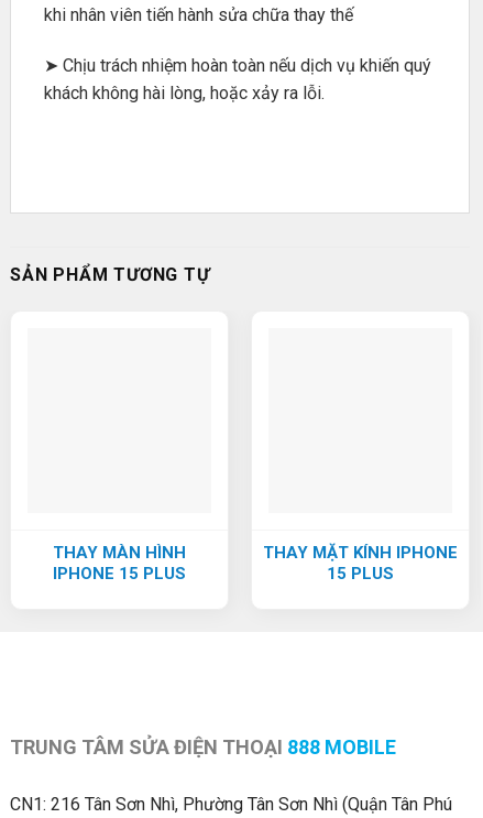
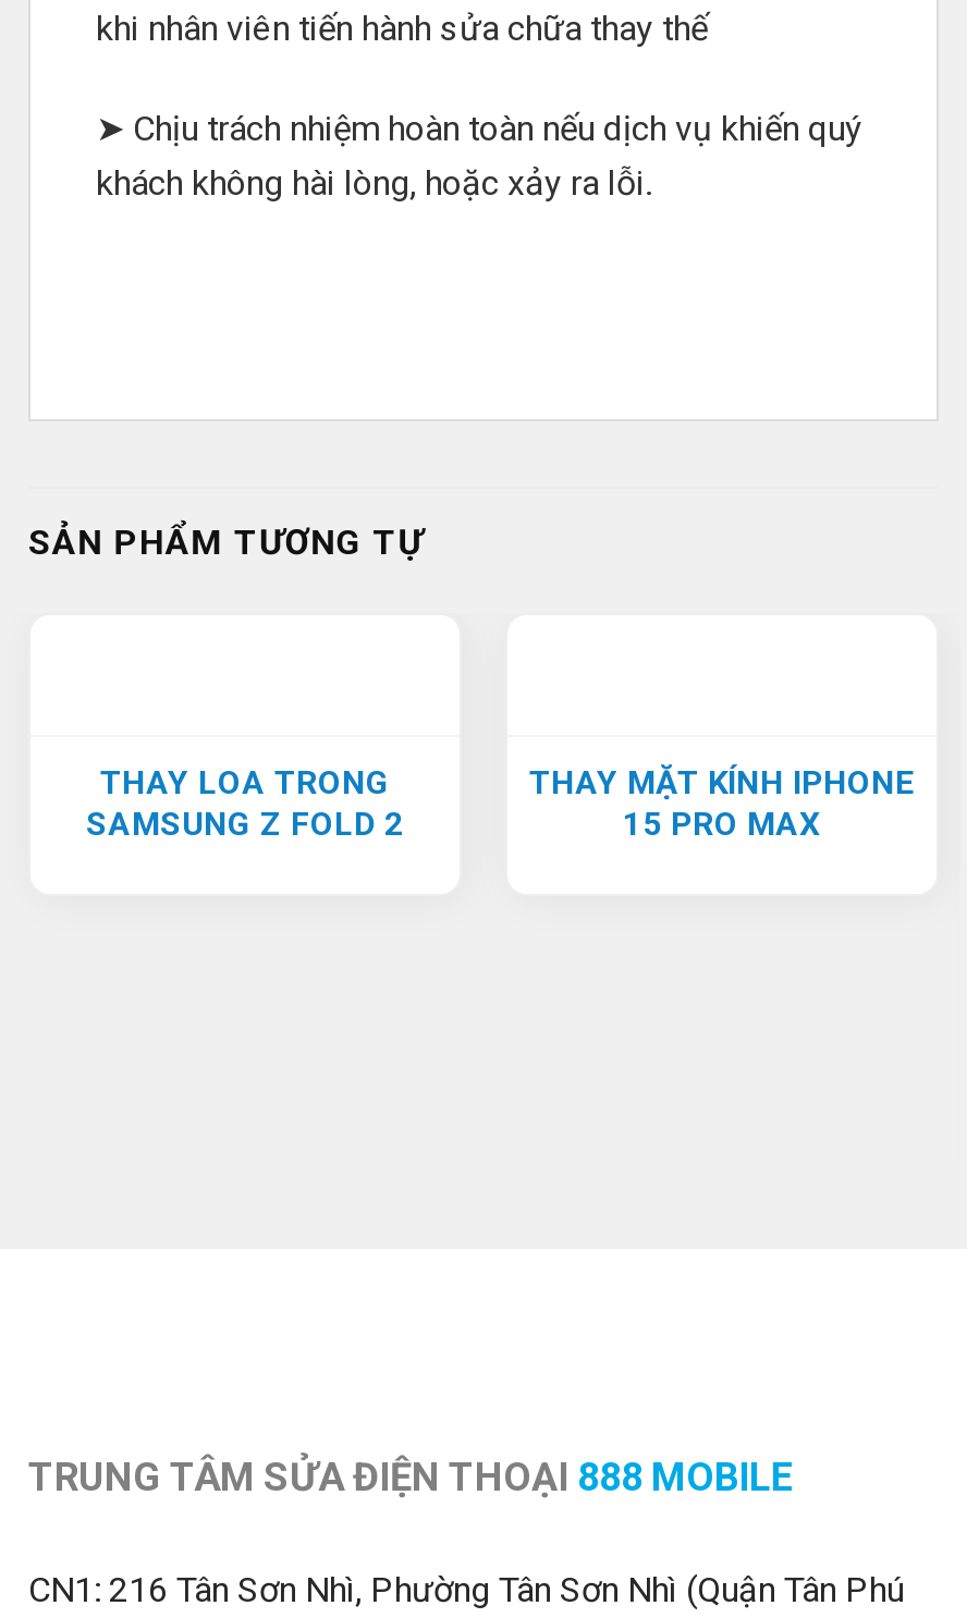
[53,542,186,583] THAY MÀN HÌNH | IPHONE 15 PLUS -> [86,763,404,843] THAY LOA TRONG | SAMSUNG Z FOLD 2
moved [263,542,458,562] -> [529,763,915,802]: THAY MẶT KÍNH IPHONE
[327,563,394,583] 15 PLUS -> [623,804,821,843] 15 PRO MAX

